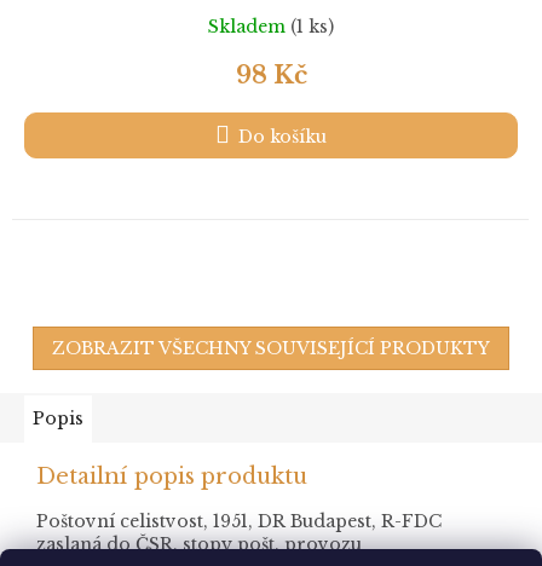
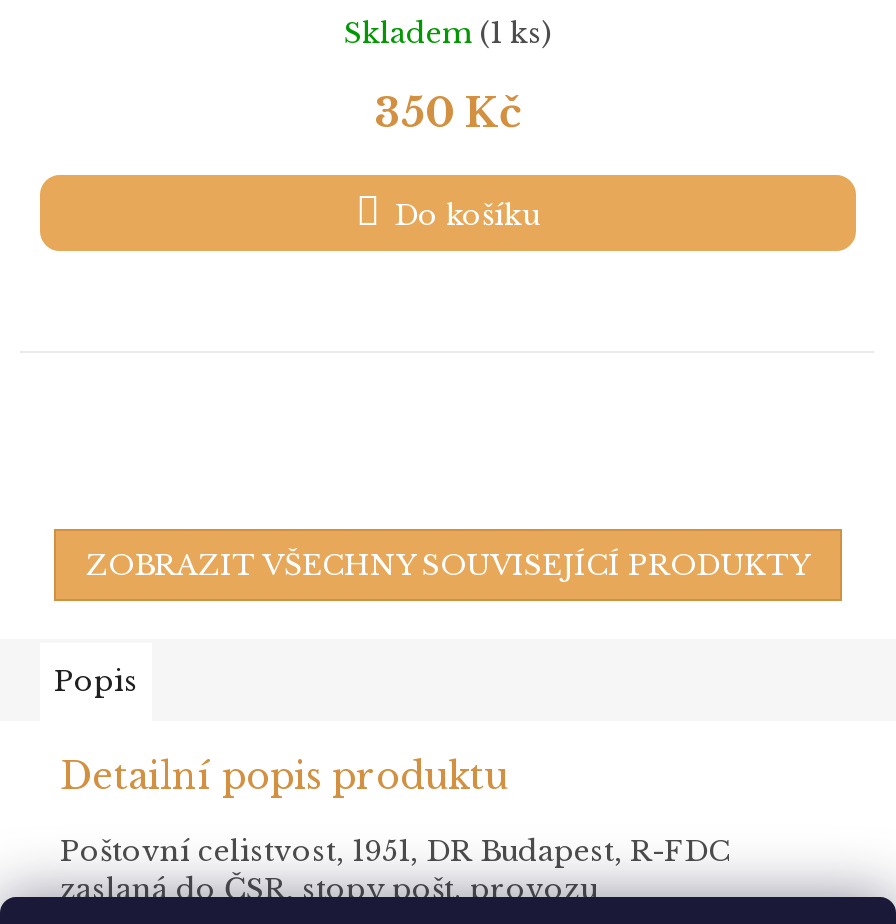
[235,60,307,89] 98 Kč -> [375,89,521,137] 350 Kč

